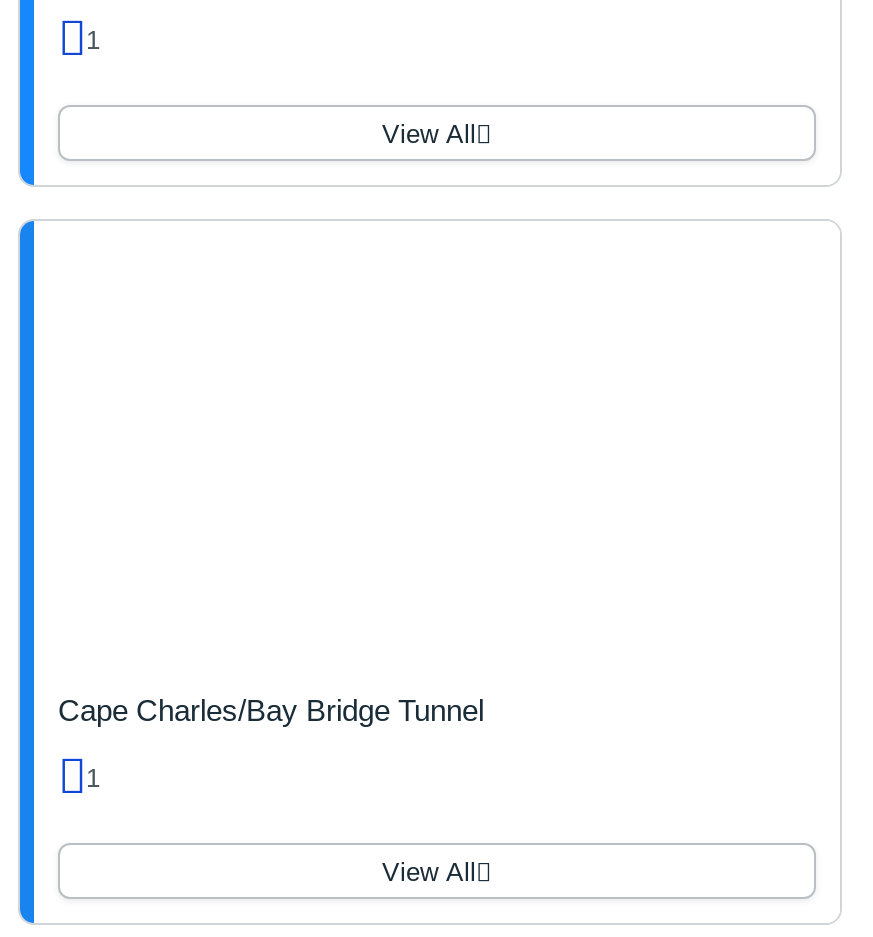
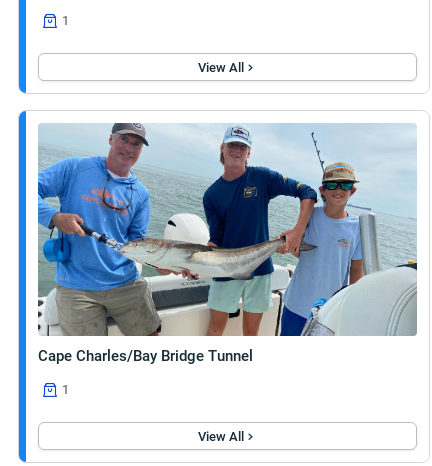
none -> [37,122,418,337] [image]

